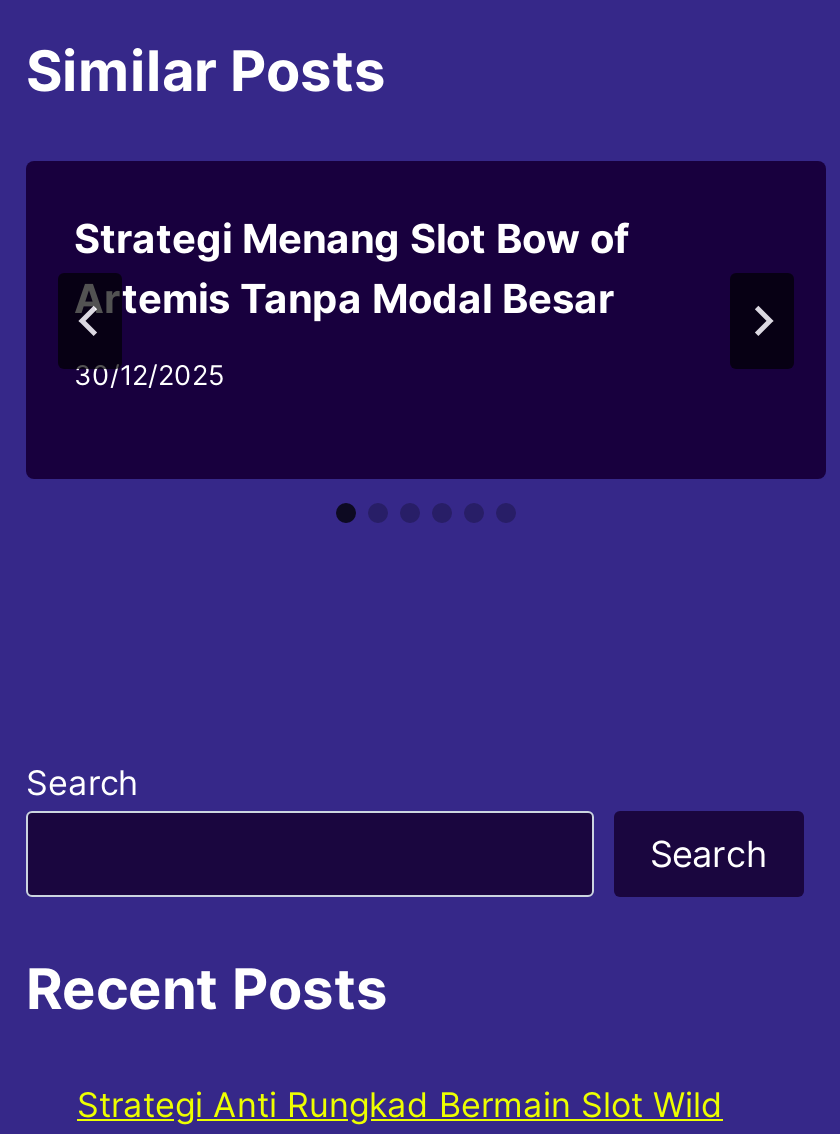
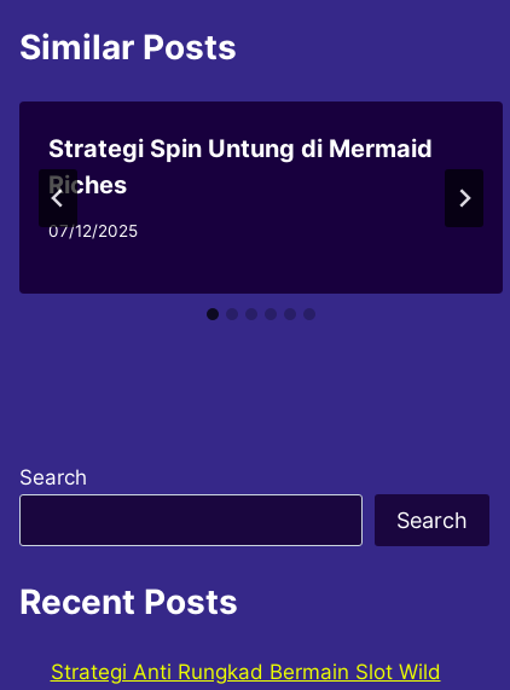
[74,214,630,322] Strategi Menang Slot Bow of | Artemis Tanpa Modal Besar -> [48,134,433,199] Strategi Spin Untung di Mermaid | Riches
[74,360,224,392] 30/12/2025 -> [48,222,138,241] 07/12/2025

